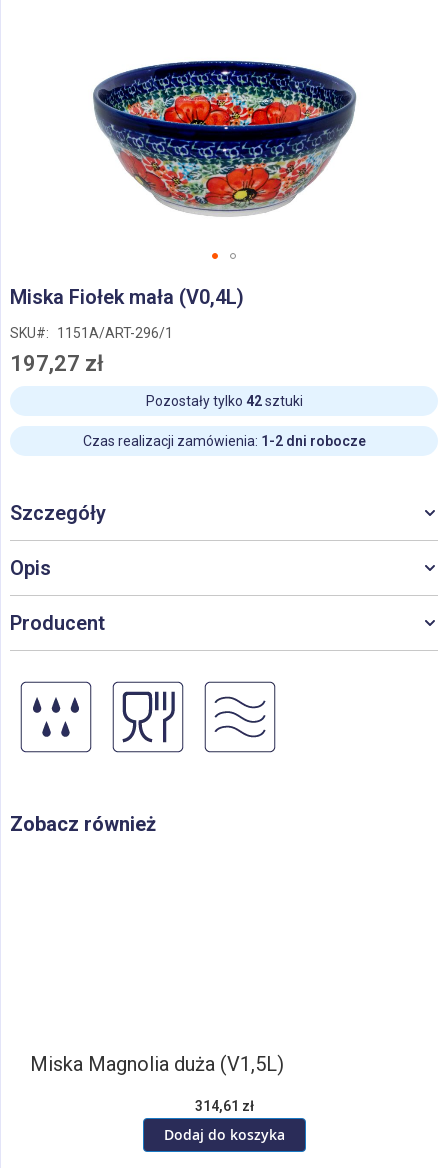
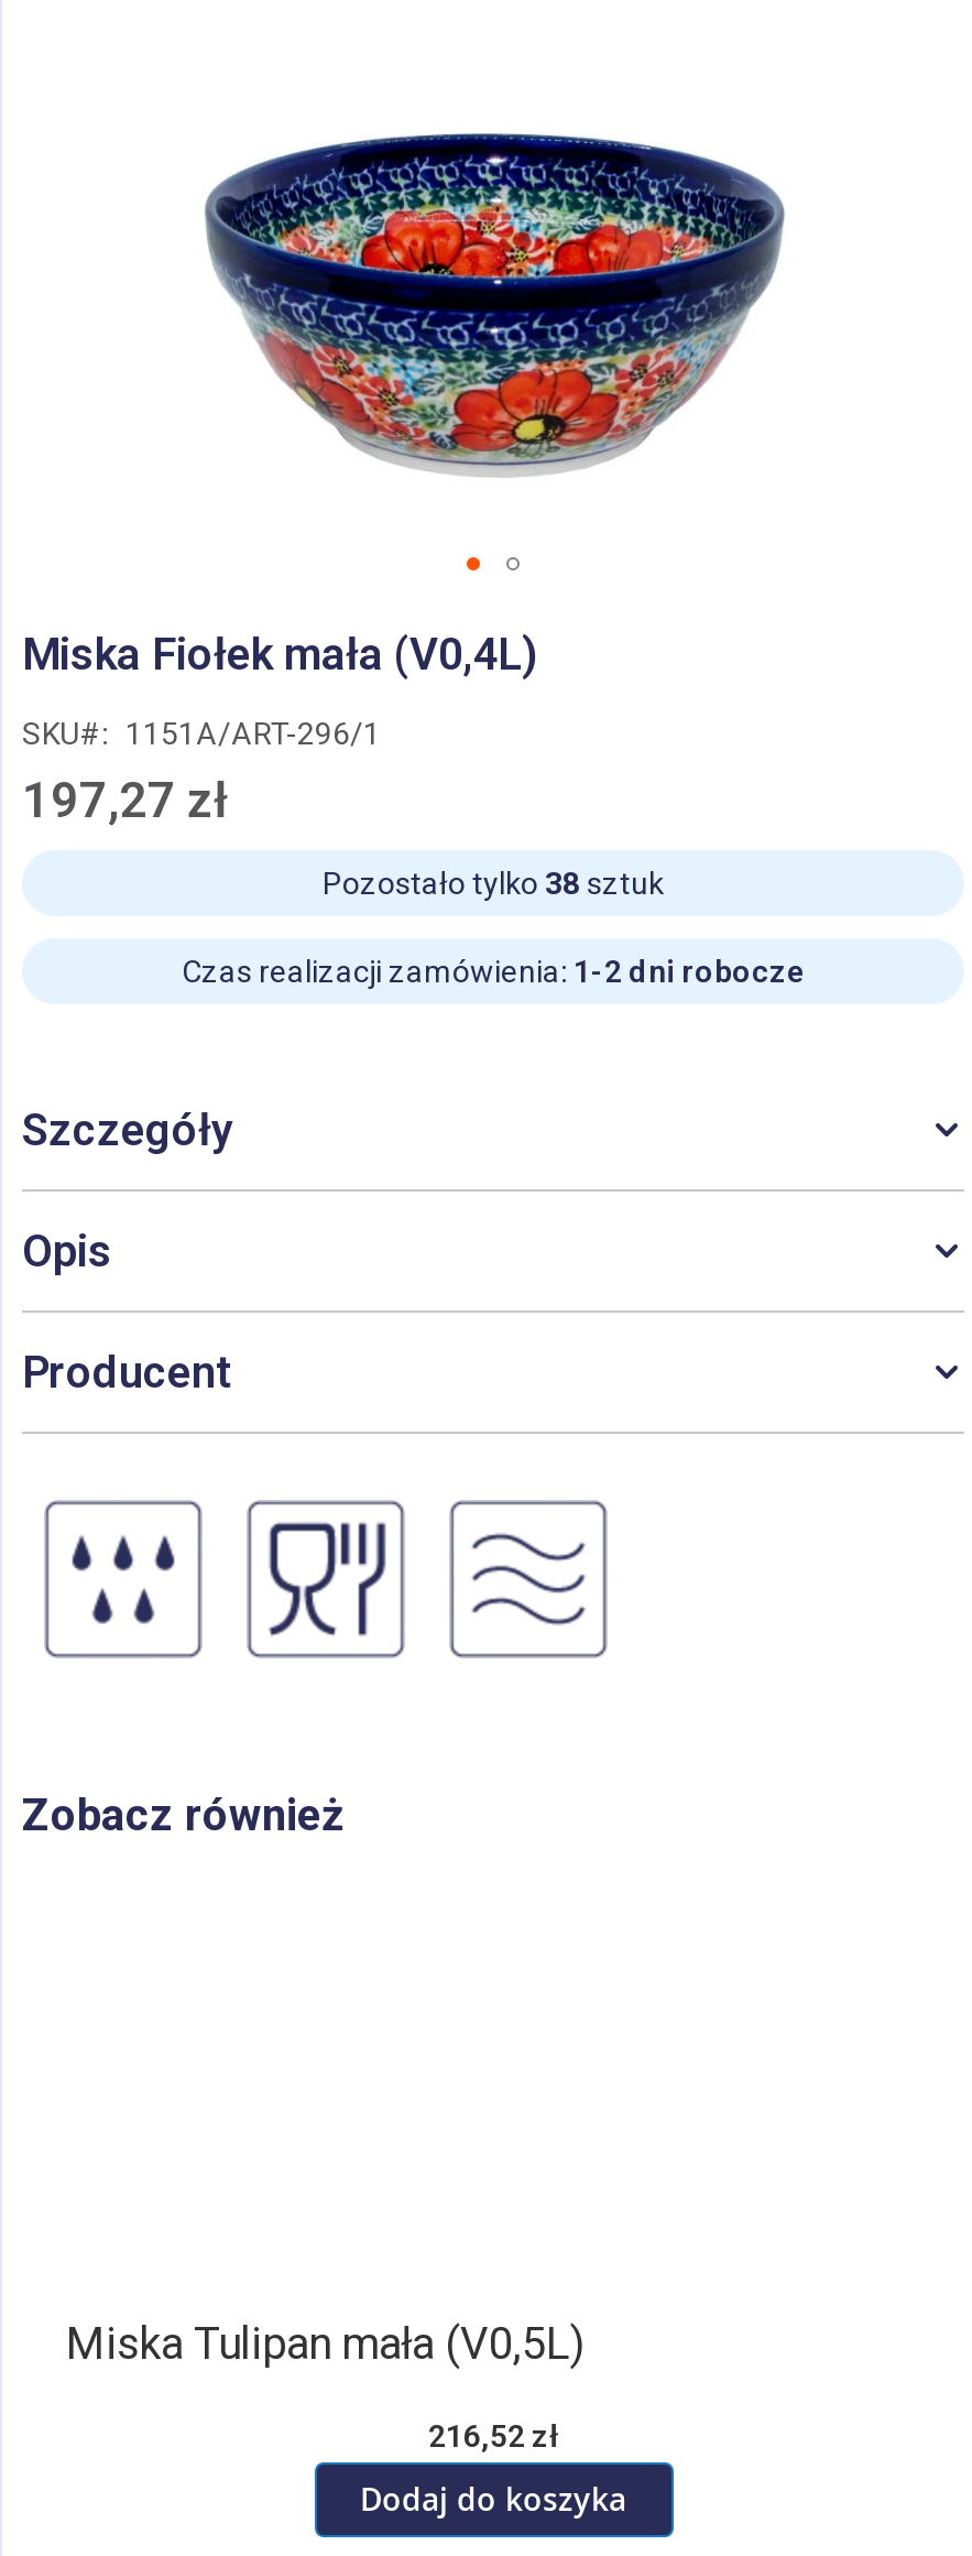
[145,393,302,409] Pozostały tylko 42 sztuki -> [323,866,664,901] Pozostało tylko 38 sztuk
[30,1052,284,1076] Miska Magnolia duża (V1,5L) -> [66,2317,586,2370] Miska Tulipan mała (V0,5L)
[194,1098,253,1114] 314,61 zł -> [428,2418,558,2454] 216,52 zł

